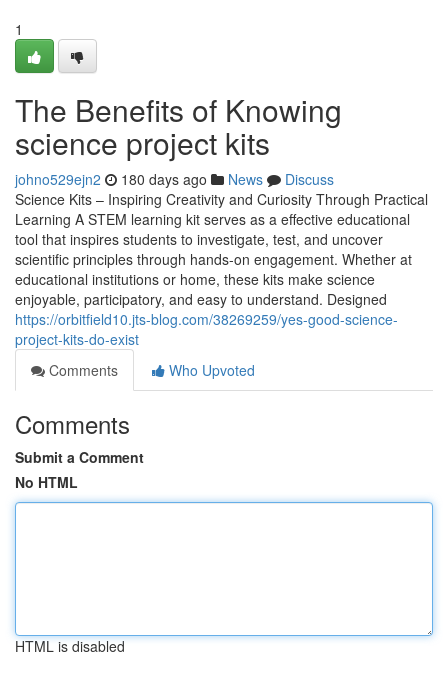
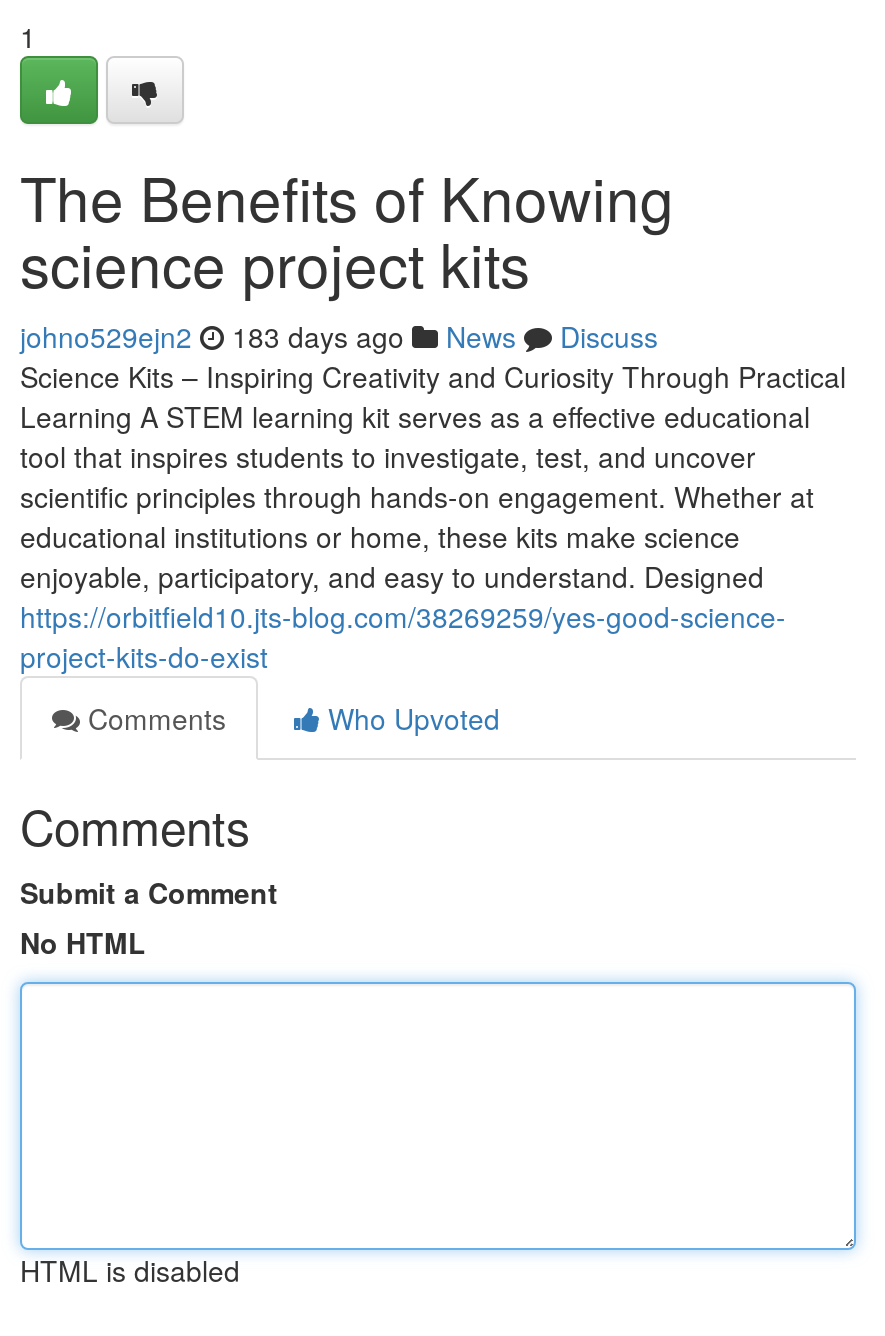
[15,169,334,189] johno529ejn2 180 days ago News Discuss -> [20,316,658,356] johno529ejn2 183 days ago News Discuss

